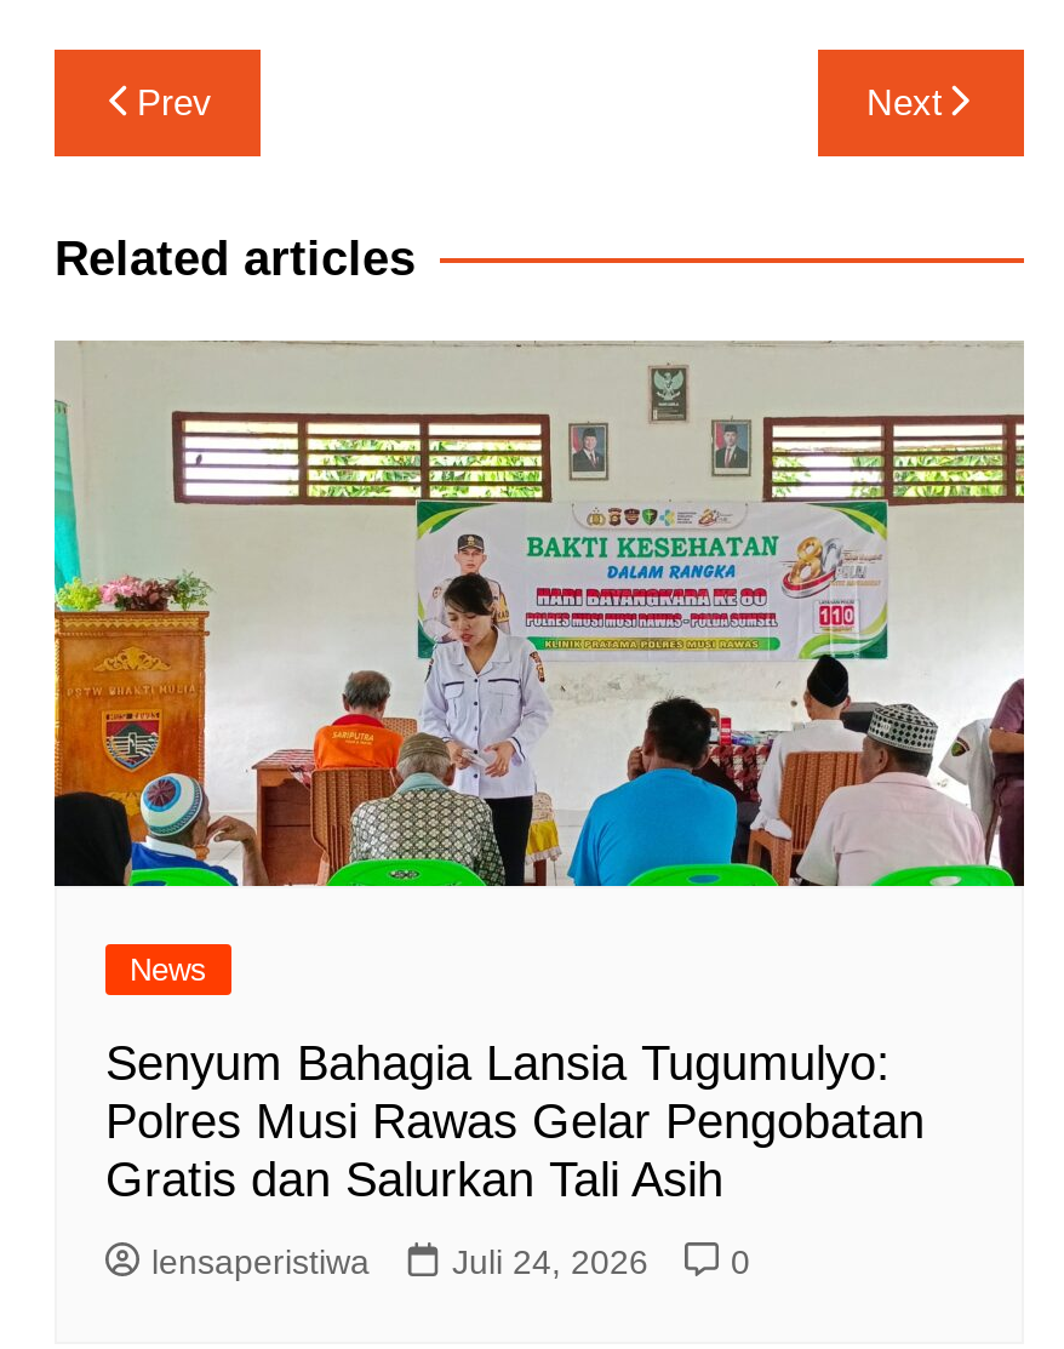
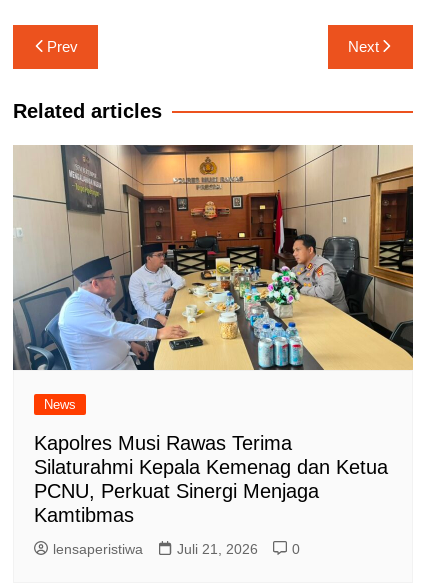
[52,339,1026,890] [image] -> [12,144,414,371] [image]
[105,1036,925,1205] Senyum Bahagia Lansia Tugumulyo: | Polres Musi Rawas Gelar Pengobatan | Gratis dan Salurkan Tali Asih -> [34,432,388,526] Kapolres Musi Rawas Terima | Silaturahmi Kepala Kemenag dan Ketua | PCNU, Perkuat Sinergi Menjaga | Kamtibmas
[452,1242,648,1280] Juli 24, 2026 -> [177,541,258,557] Juli 21, 2026

